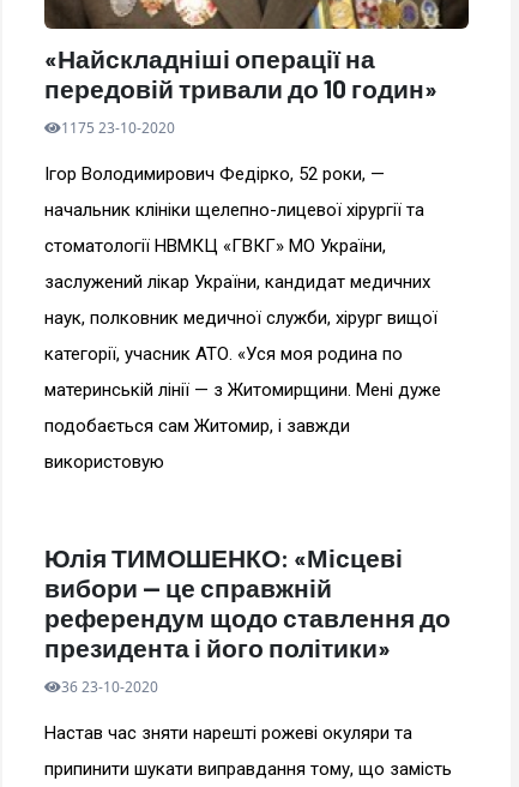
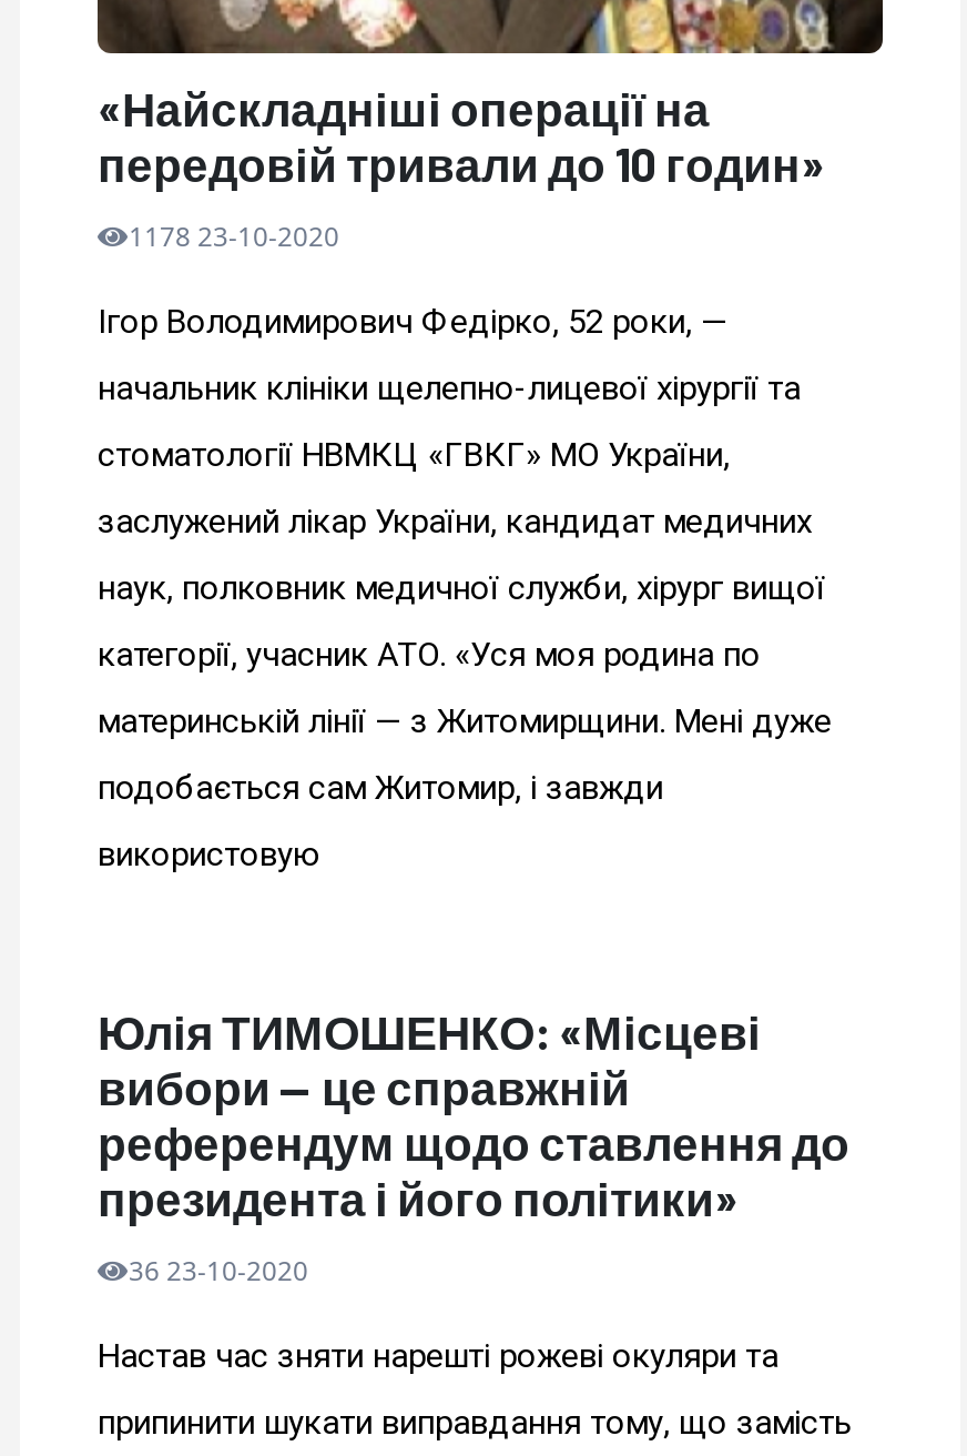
[61,118,175,138] 1175 23-10-2020 -> [129,218,339,256] 1178 23-10-2020

